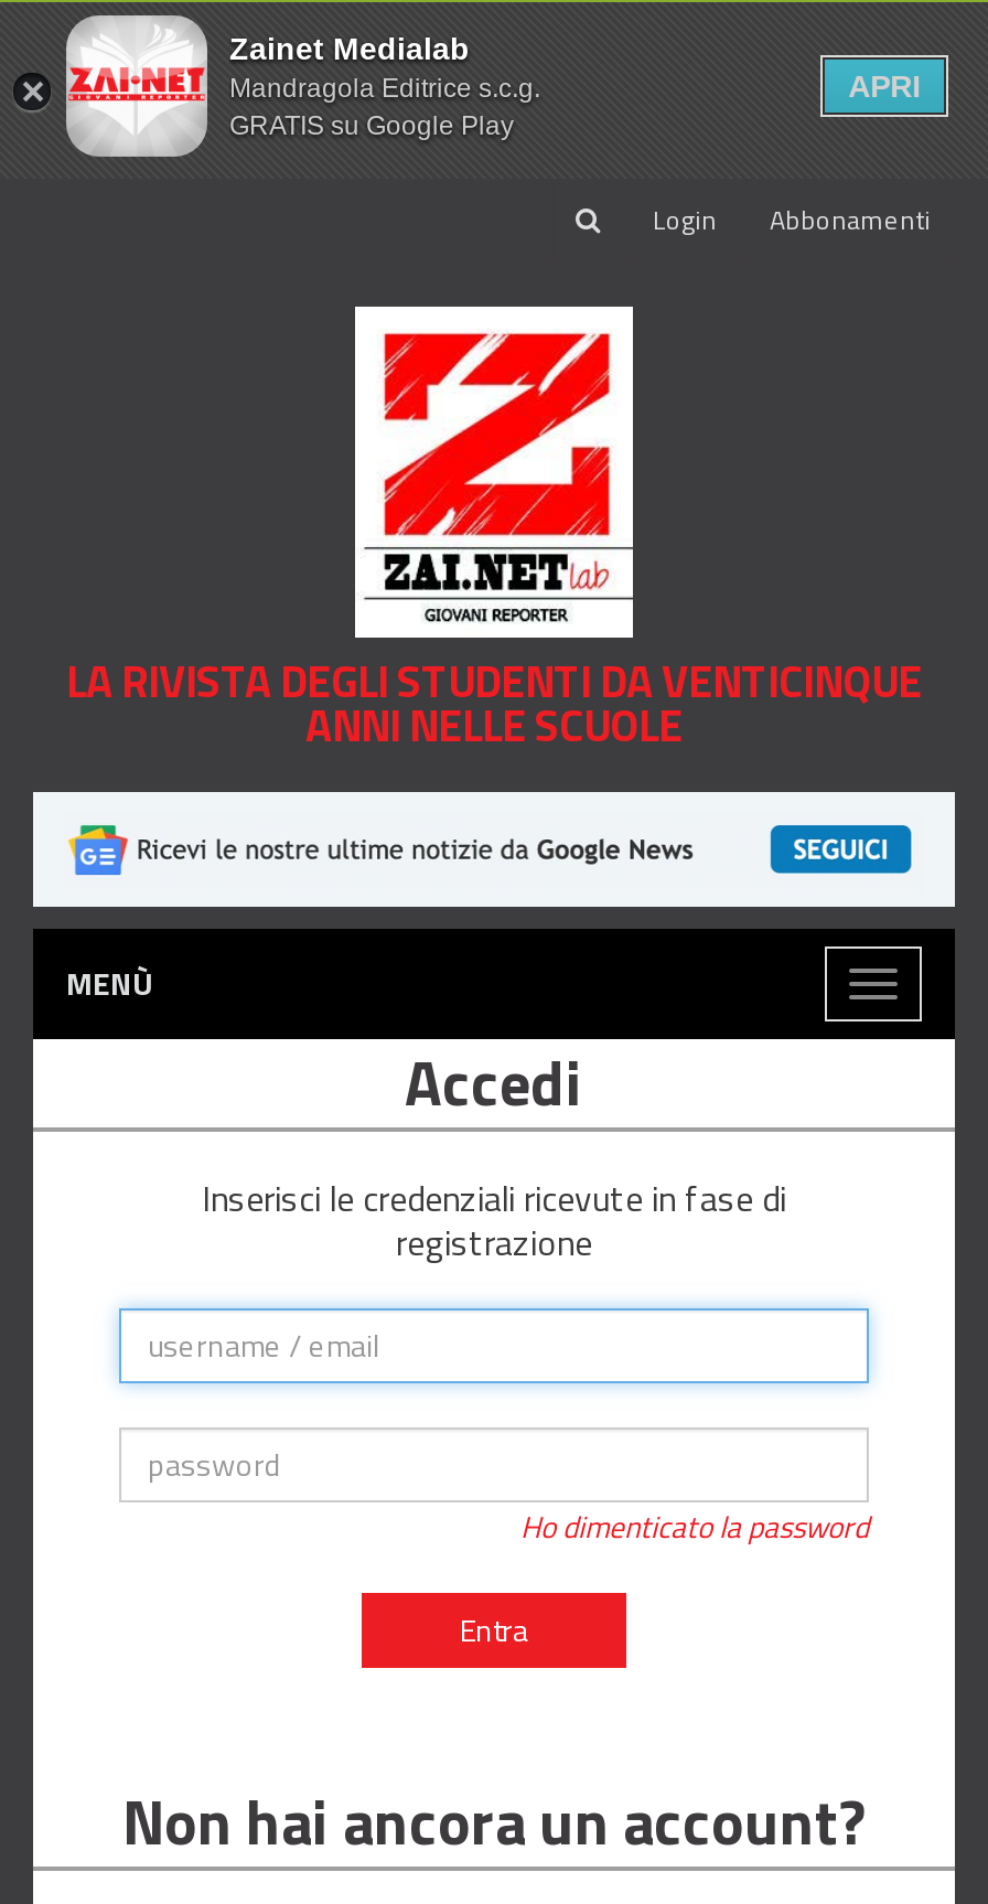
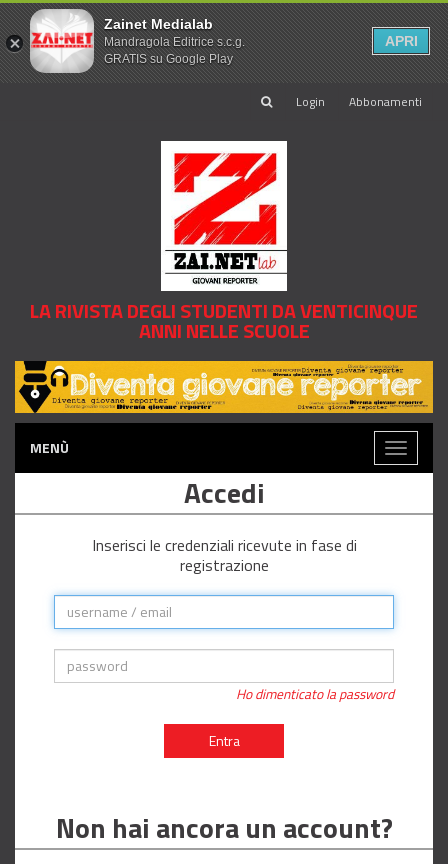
[31,790,957,909] [image] -> [14,360,434,414] [image]

